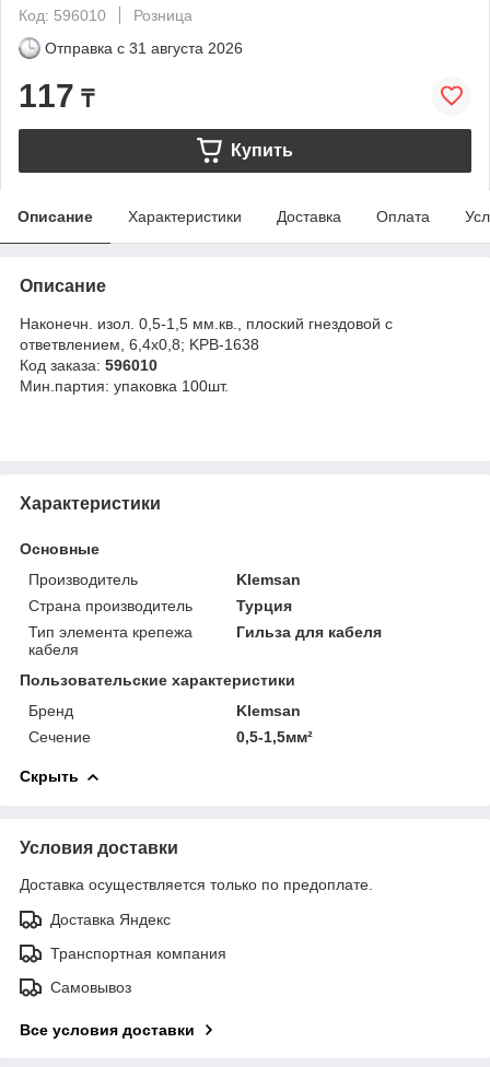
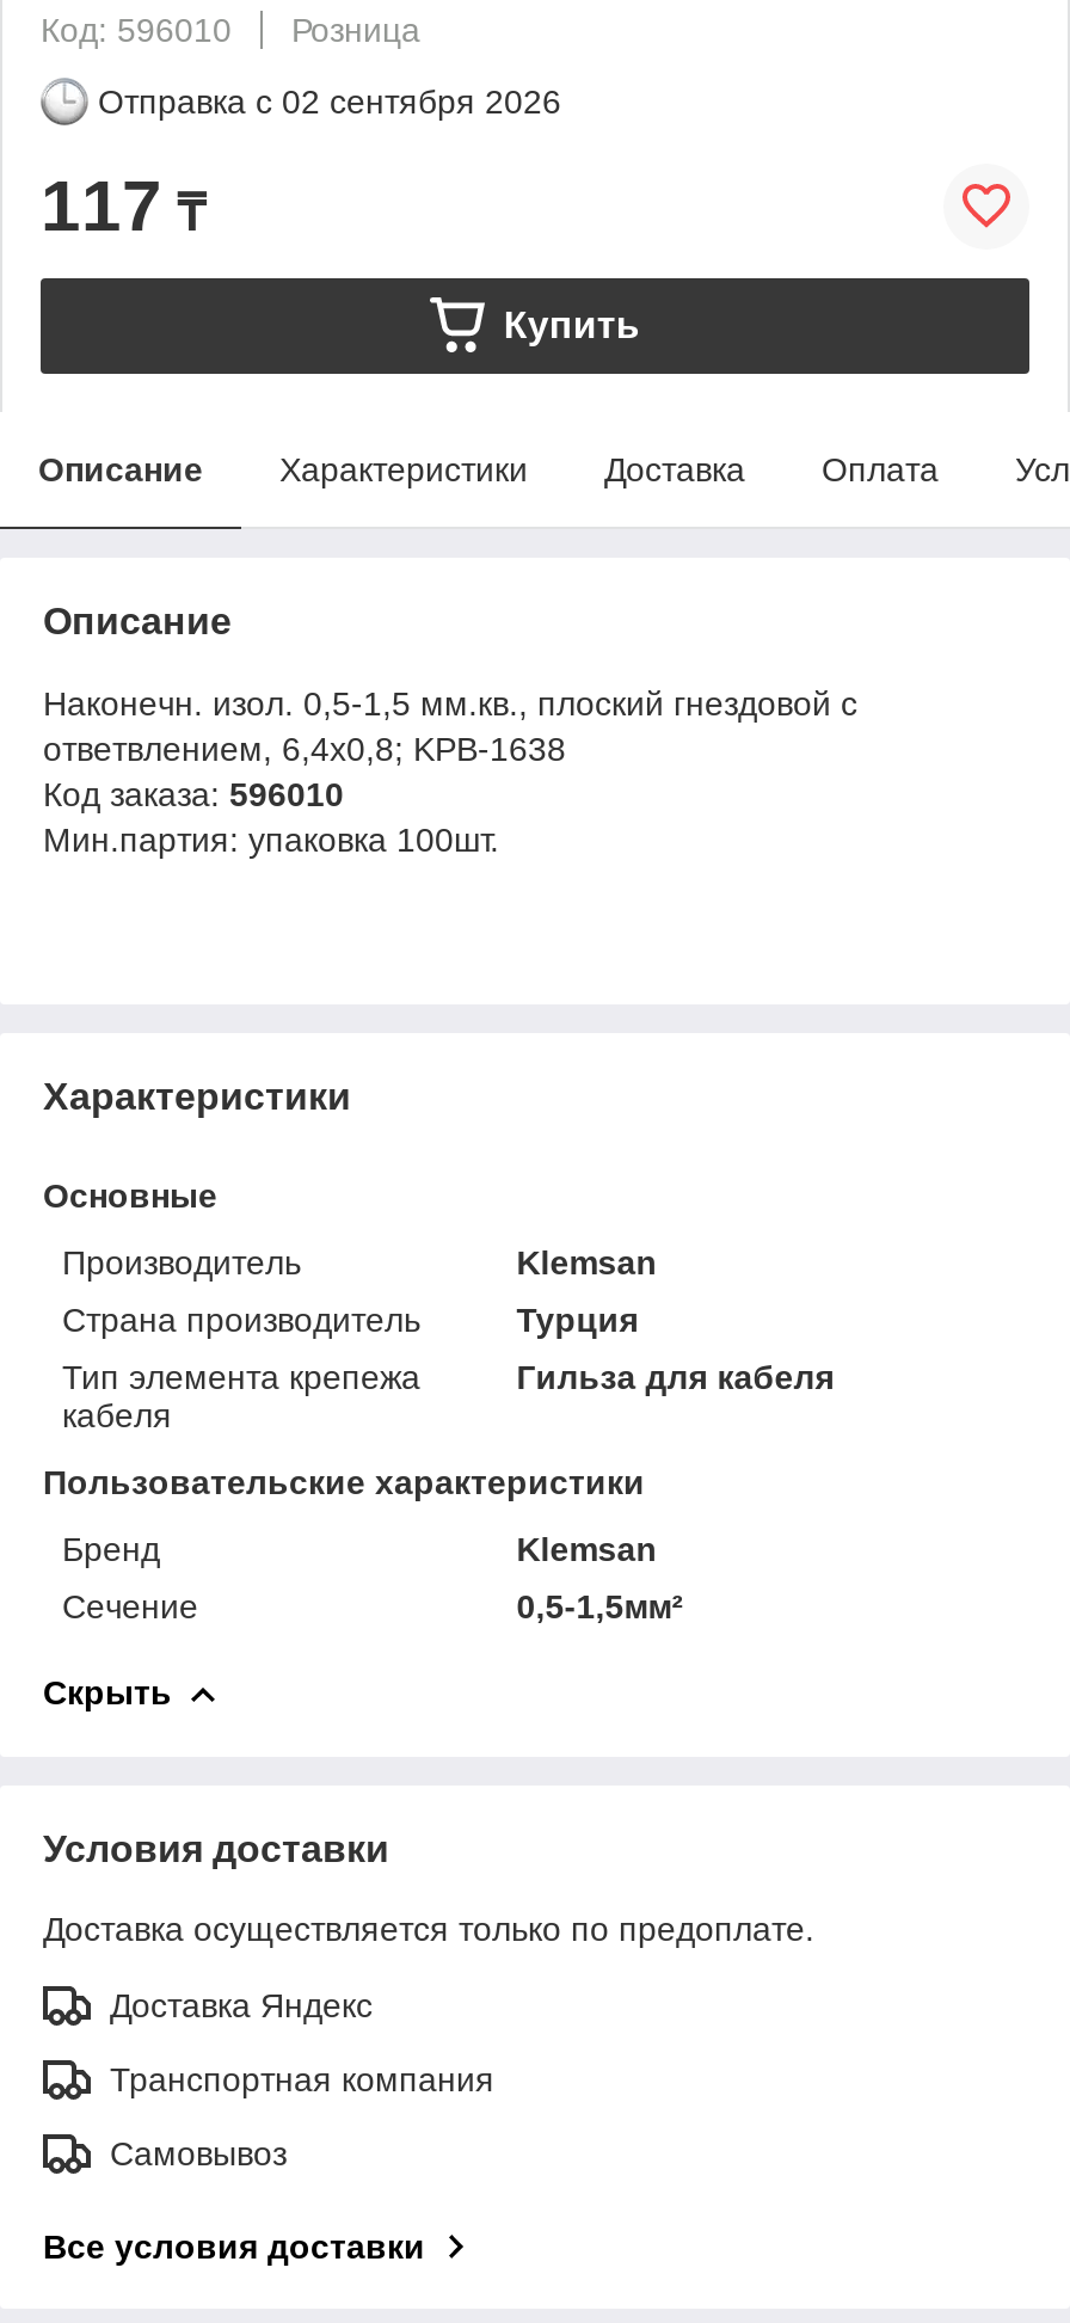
[45,39,243,57] Отправка с 31 августа 2026 -> [98,82,561,120] Отправка с 02 сентября 2026

